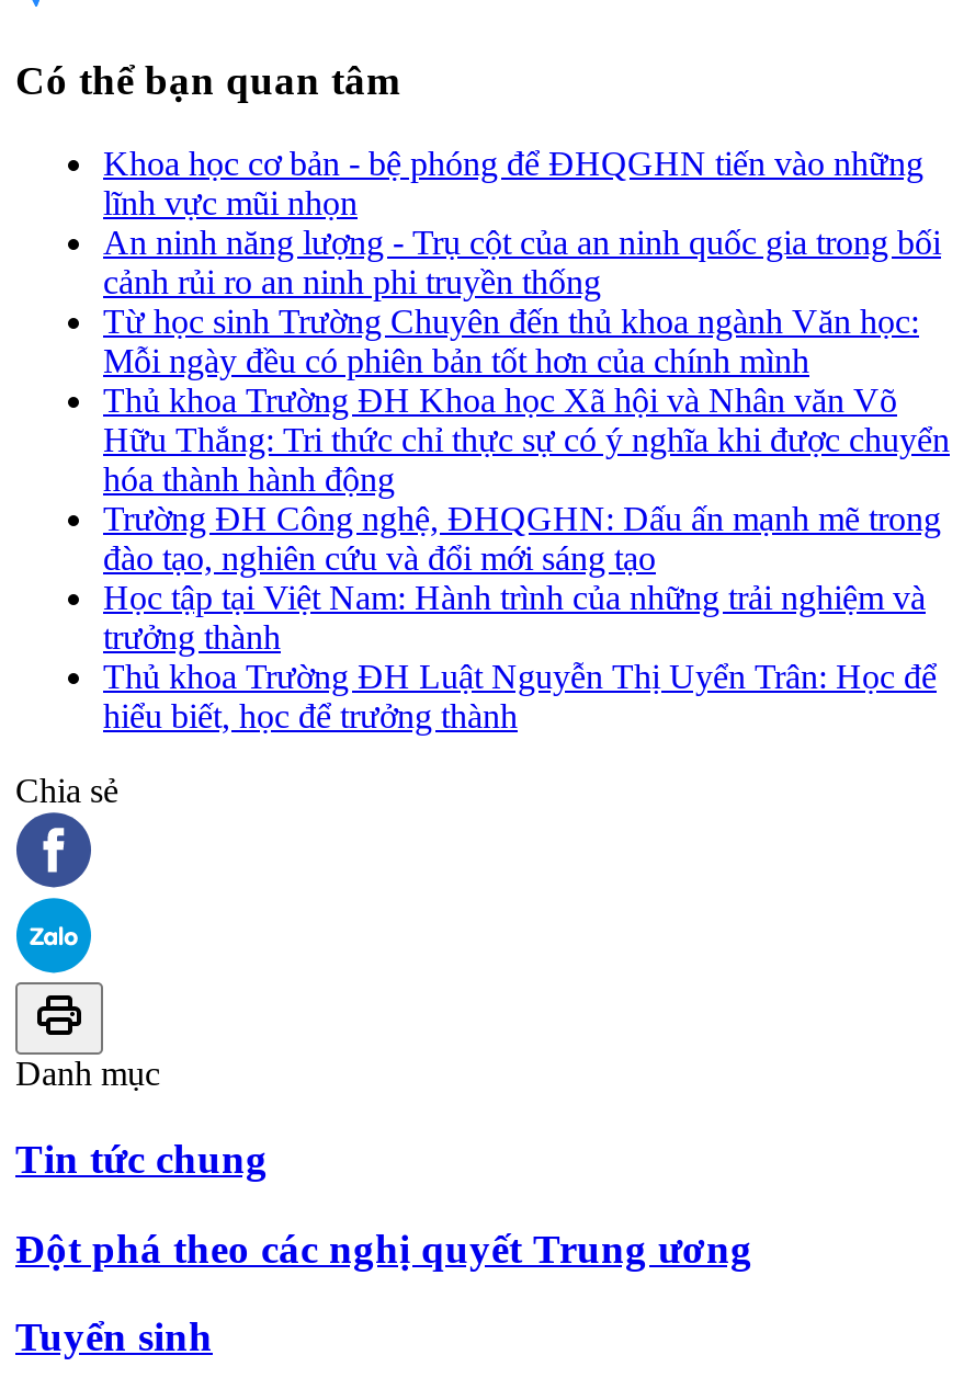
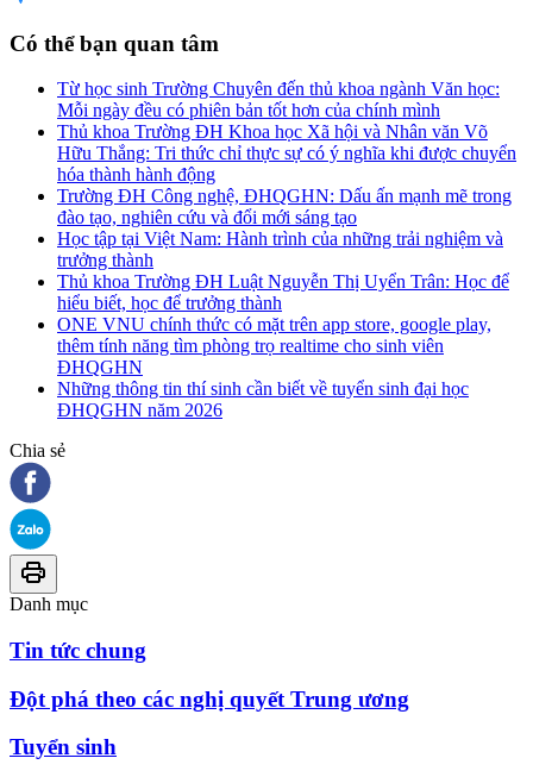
[103,145,941,301] Khoa học cơ bản - bệ phóng để ĐHQGHN tiến vào những | lĩnh vực mũi nhọn | An ninh năng lượng - Trụ cột của an ninh quốc gia trong bối | cảnh rủi ro an ninh phi truyền thống -> none
moved [103,303,950,735] -> [57,79,516,313]: Từ học sinh Trường Chuyên đến thủ khoa ngành Văn học: | Mỗi ngày đều có phiên bản tốt hơn của chính mình | Thủ khoa Trường ĐH Khoa học Xã hội và Nhân văn Võ | ... | Thủ khoa Trường ĐH Luật Nguyễn Thị Uyển Trân: Học để | hiểu biết, học để trưởng thành
none -> [57,314,491,420] ONE VNU chính thức có mặt trên app store, google play, | thêm tính năng tìm phòng trọ realtime cho sinh viên | ĐHQGHN | Những thông tin thí sinh cần biết về tuyển sinh đại học | ĐHQGHN năm 2026

